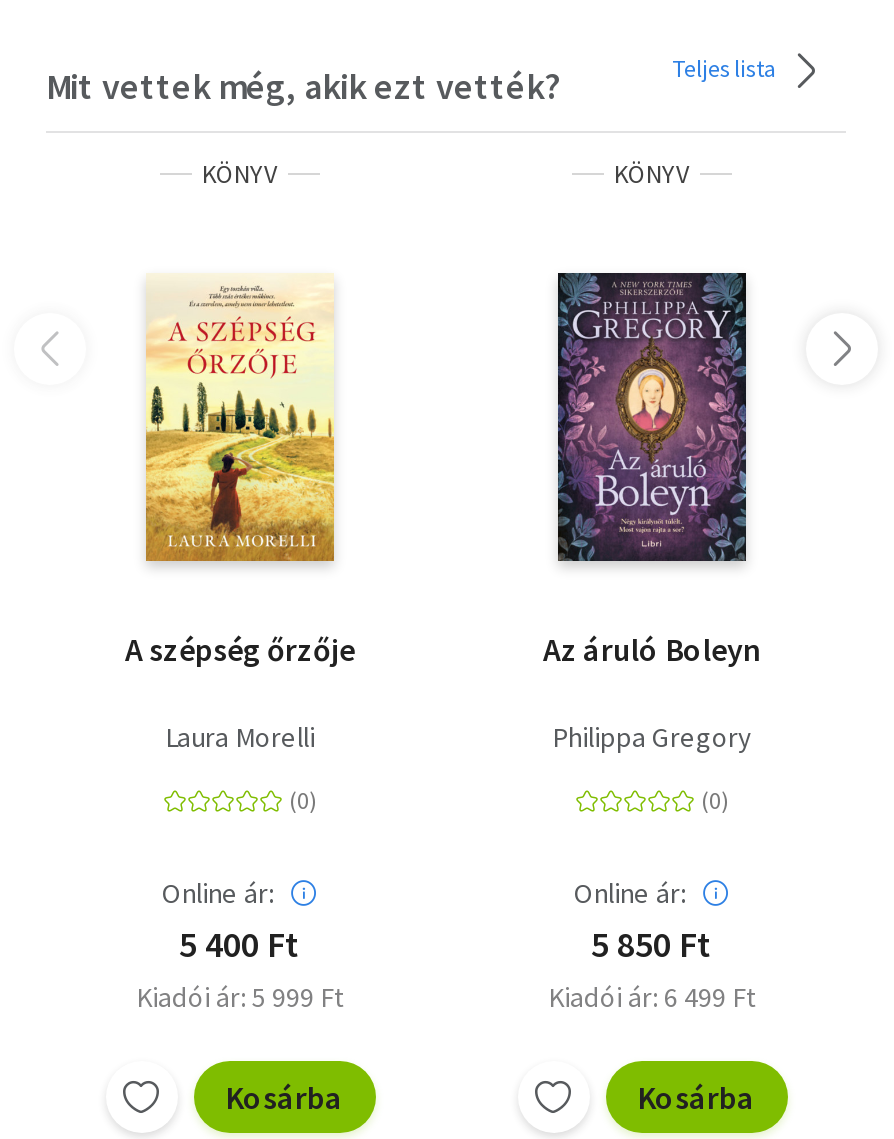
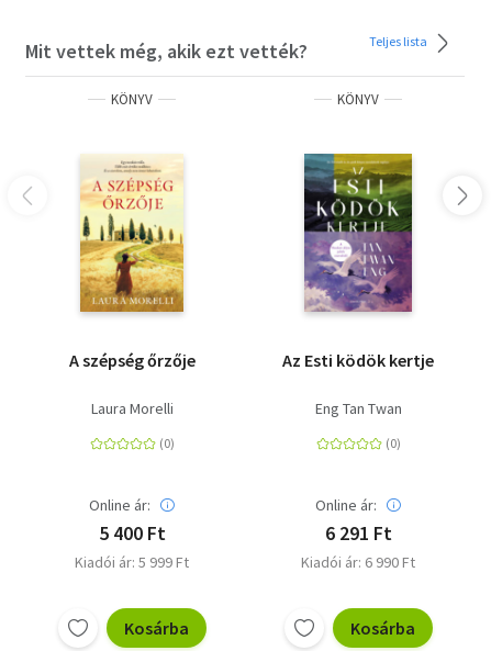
[543,271,761,669] [image] | Az áruló Boleyn -> [282,153,434,371] [image] | Az Esti ködök kertje
[552,719,752,755] Philippa Gregory -> [315,399,401,418] Eng Tan Twan
[591,921,713,967] 5 850 Ft -> [325,521,392,546] 6 291 Ft
[548,979,756,1015] Kiadói ár: 6 499 Ft -> [301,552,415,572] Kiadói ár: 6 990 Ft

